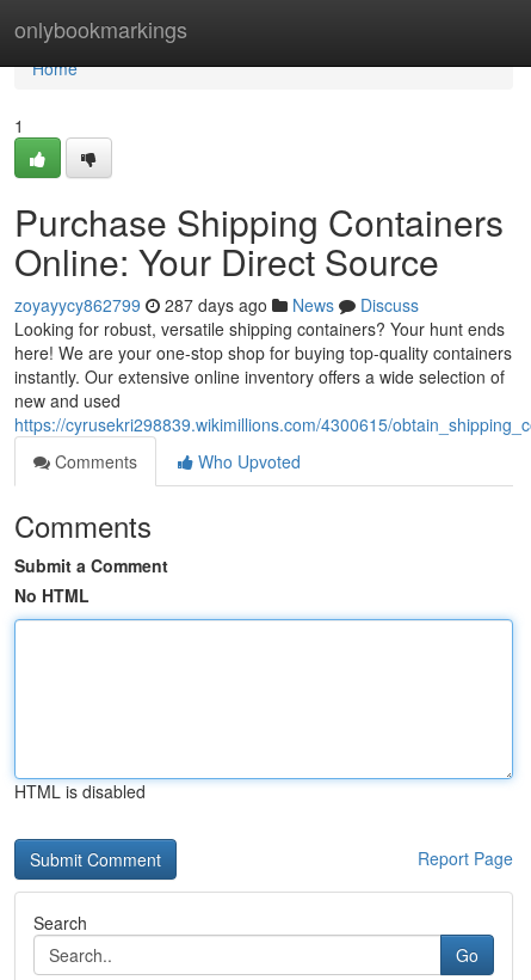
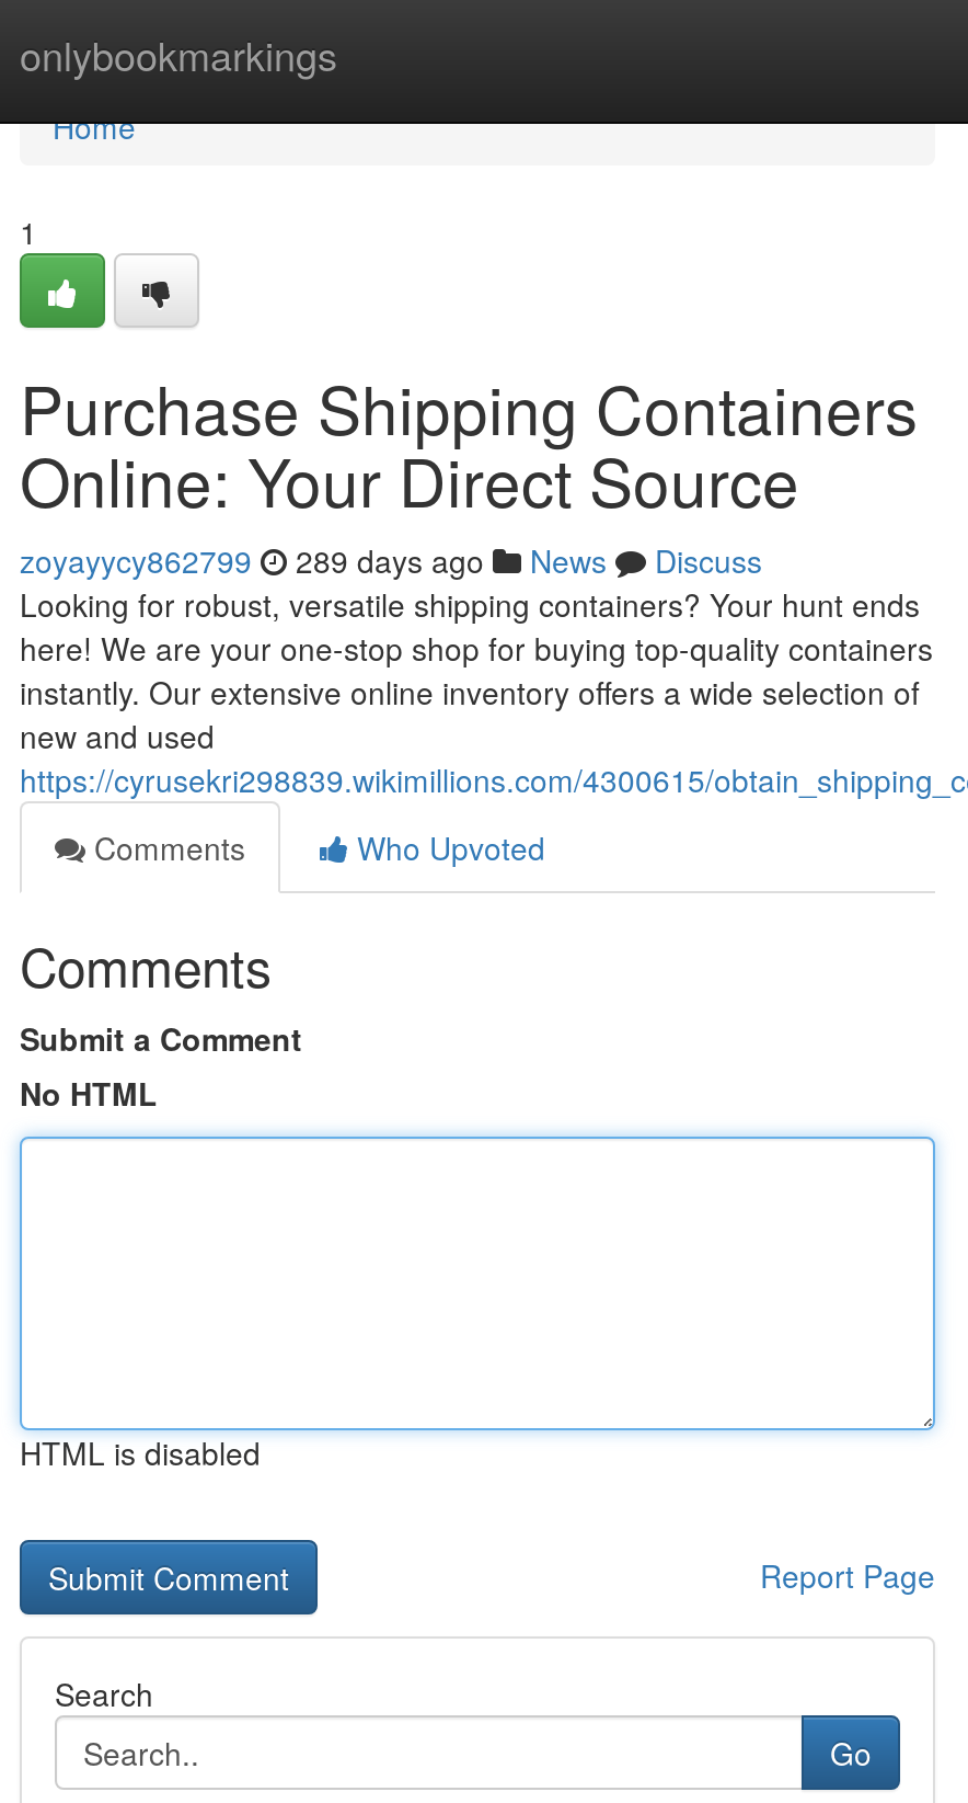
[14,293,419,317] zoyayycy862799 287 days ago News Discuss -> [20,538,762,582] zoyayycy862799 289 days ago News Discuss

